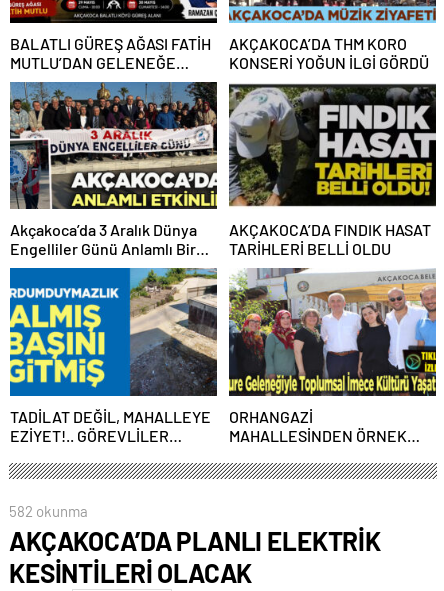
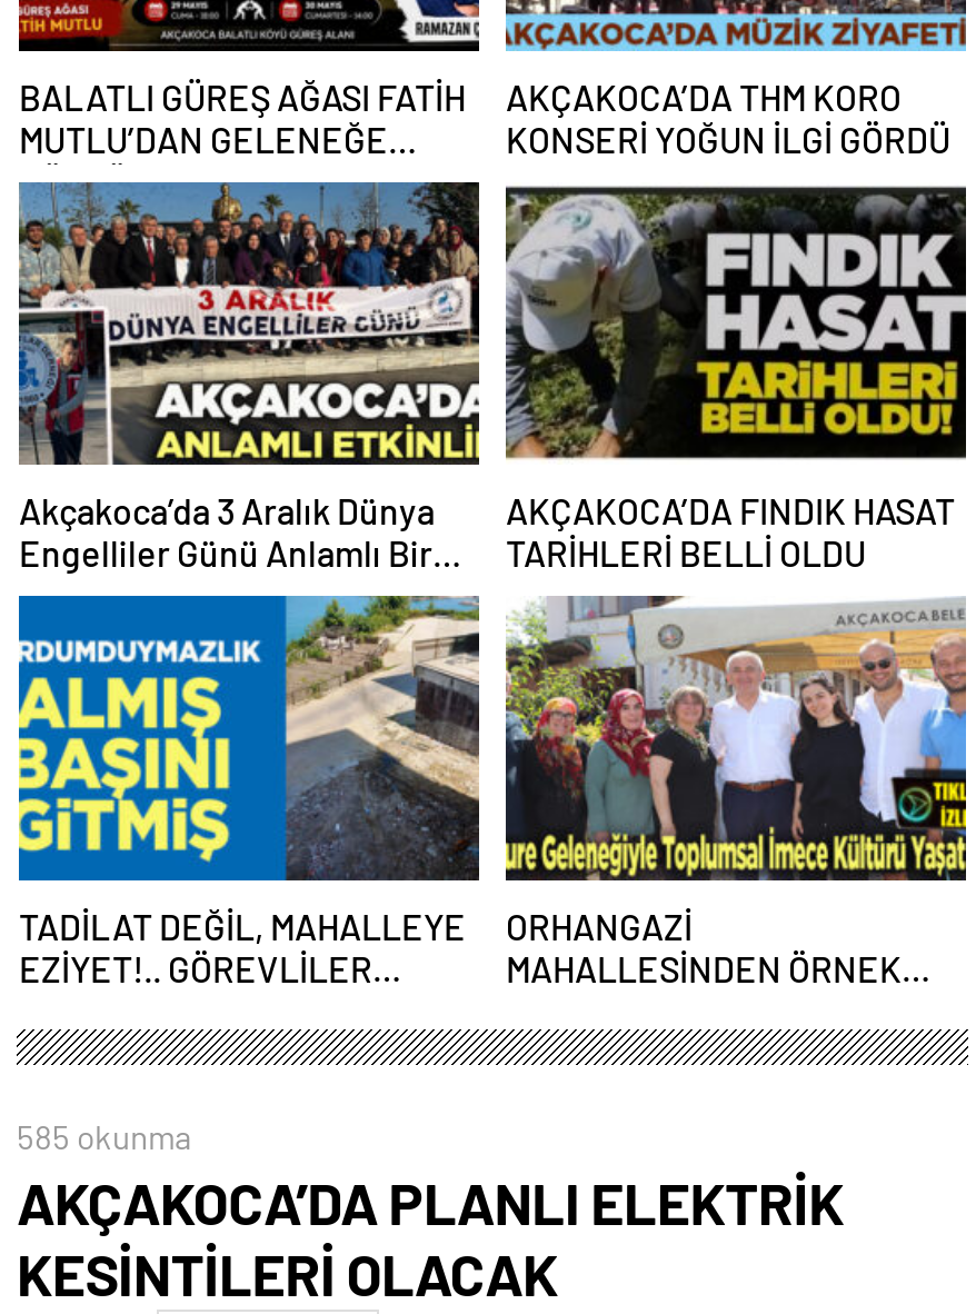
[9,502,88,520] 582 okunma -> [17,1115,192,1155] 585 okunma

